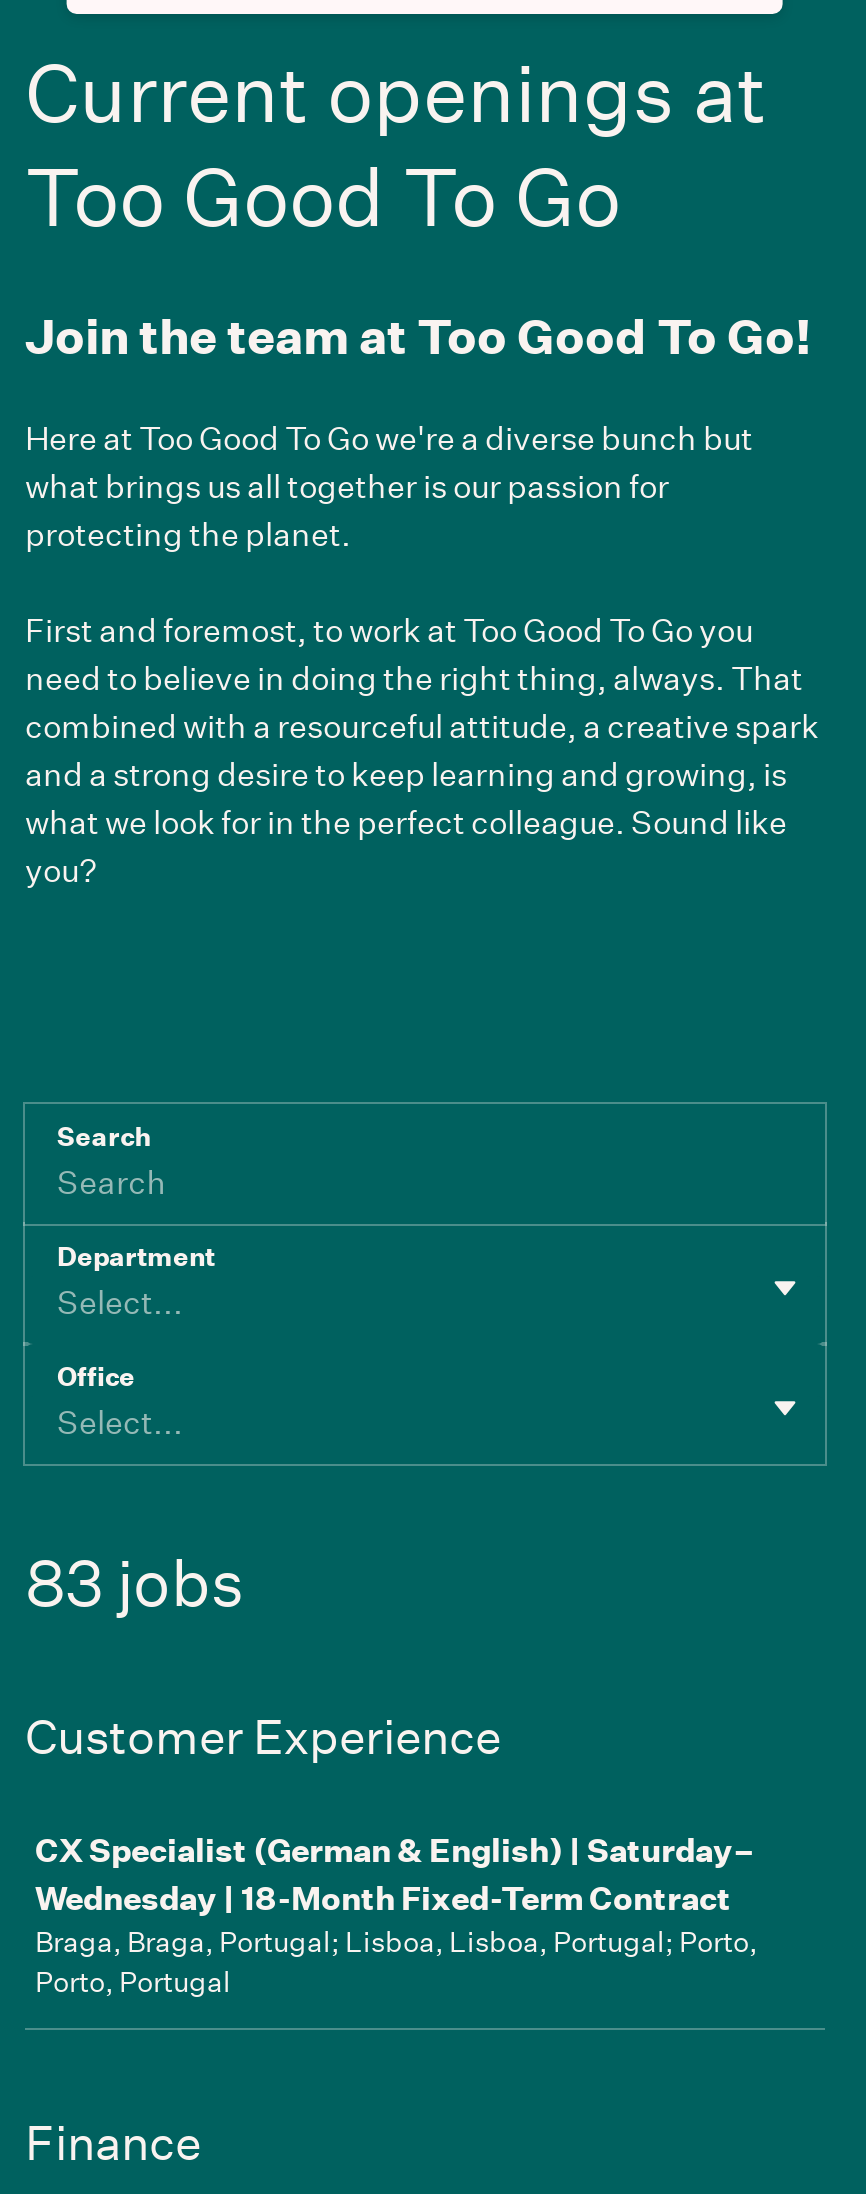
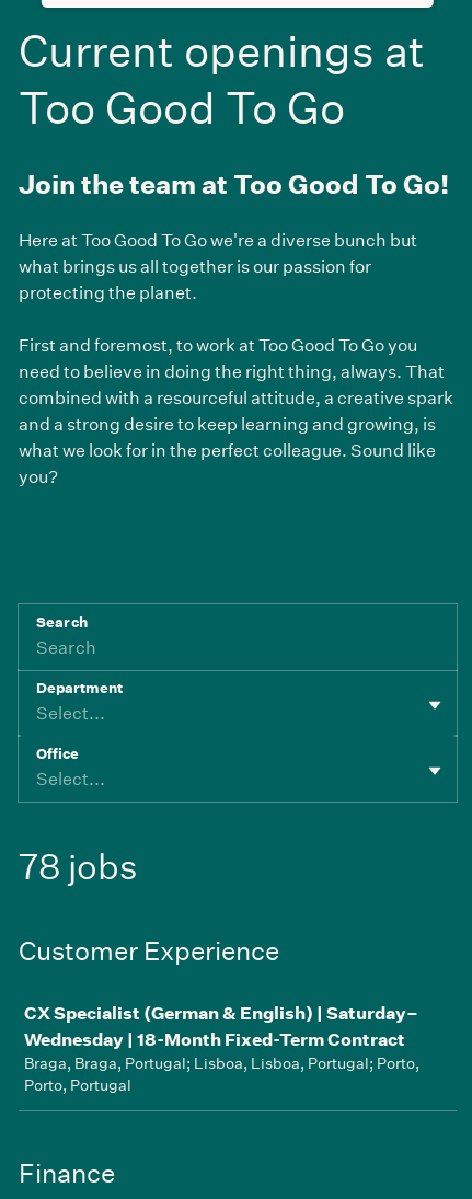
[25,1544,245,1622] 83 jobs -> [19,845,138,888] 78 jobs

